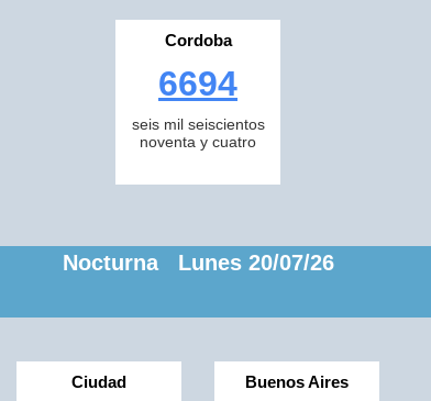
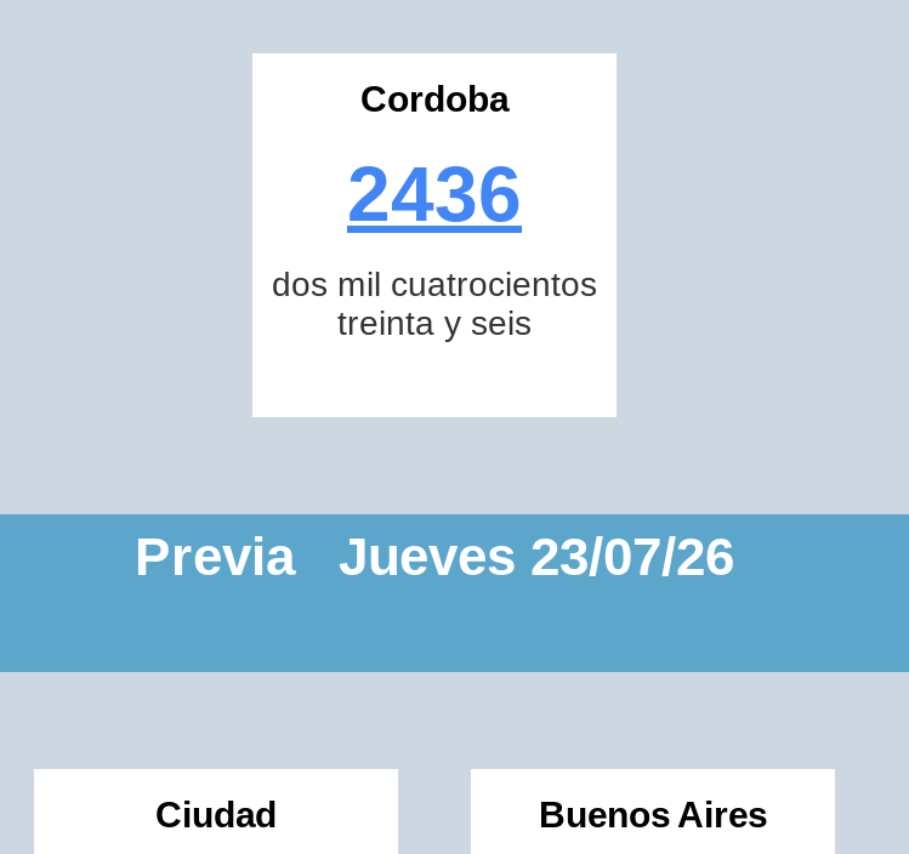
[131,64,264,151] 6694 | seis mil seiscientos | noventa y cuatro -> [272,150,597,342] 2436 | dos mil cuatrocientos | treinta y seis
[62,250,334,275] Nocturna Lunes 20/07/26 -> [135,526,734,587] Previa Jueves 23/07/26

